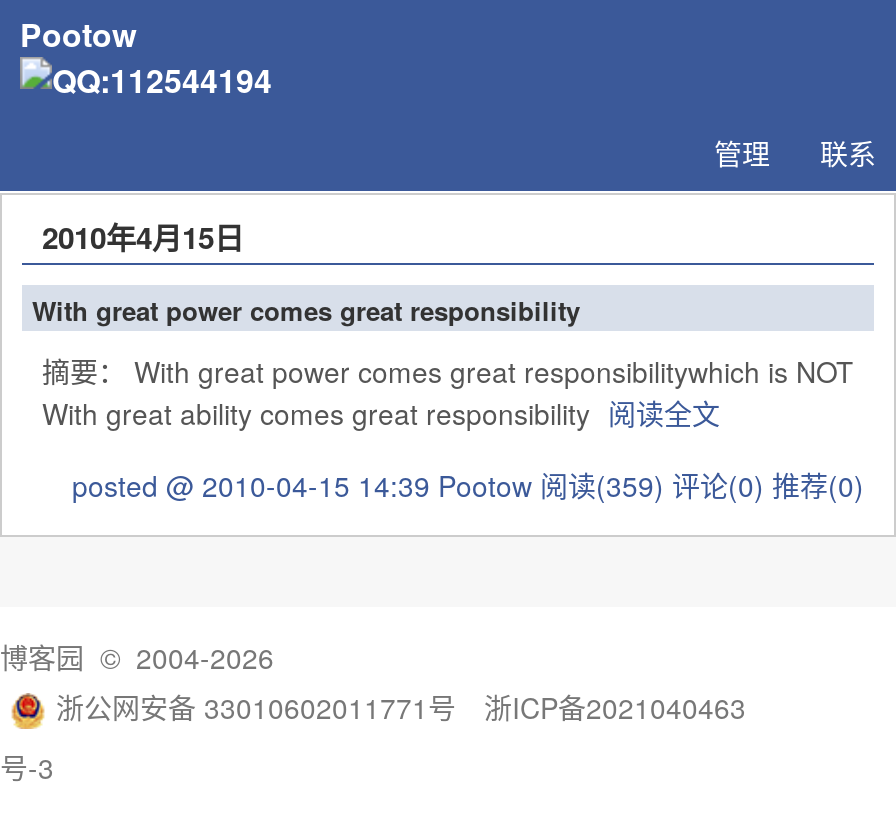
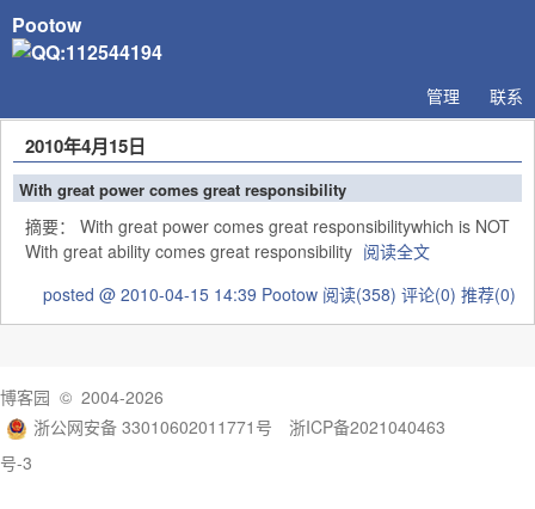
[72,465,864,505] posted @ 2010-04-15 14:39 Pootow阅读(359) 评论(0) 推荐(0) -> [43,282,516,306] posted @ 2010-04-15 14:39 Pootow阅读(358) 评论(0) 推荐(0)

